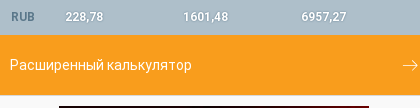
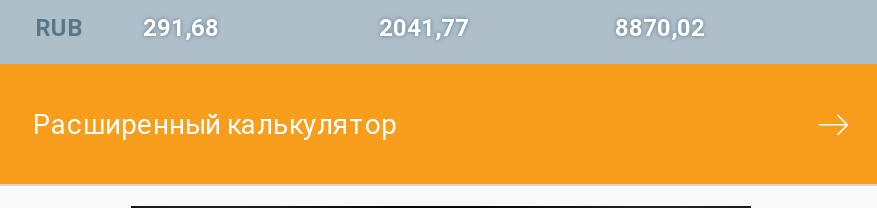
[65,10,103,24] 228,78 -> [143,15,219,43] 291,68
[183,10,228,24] 1601,48 -> [379,15,469,43] 2041,77
[301,10,346,24] 6957,27 -> [615,15,705,43] 8870,02

